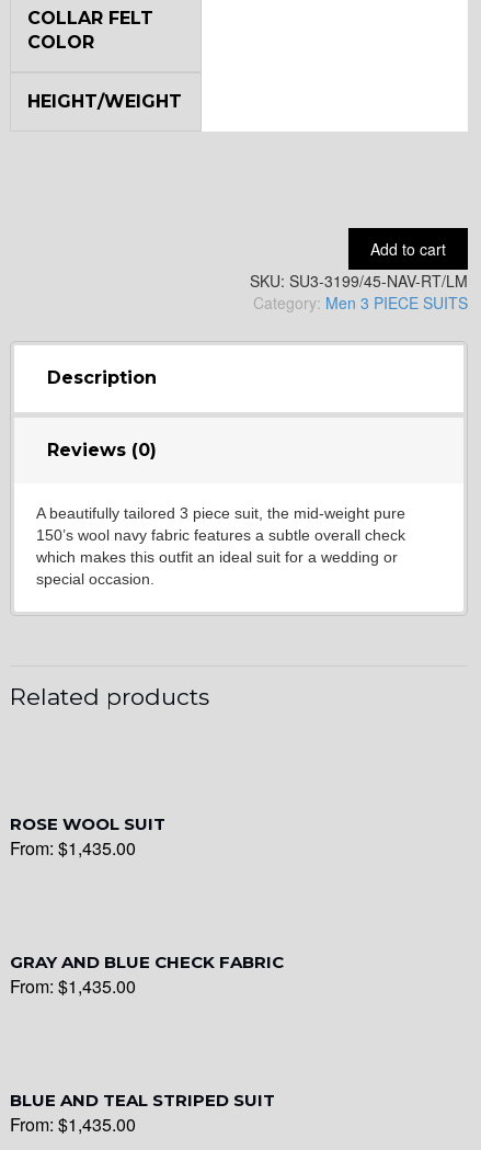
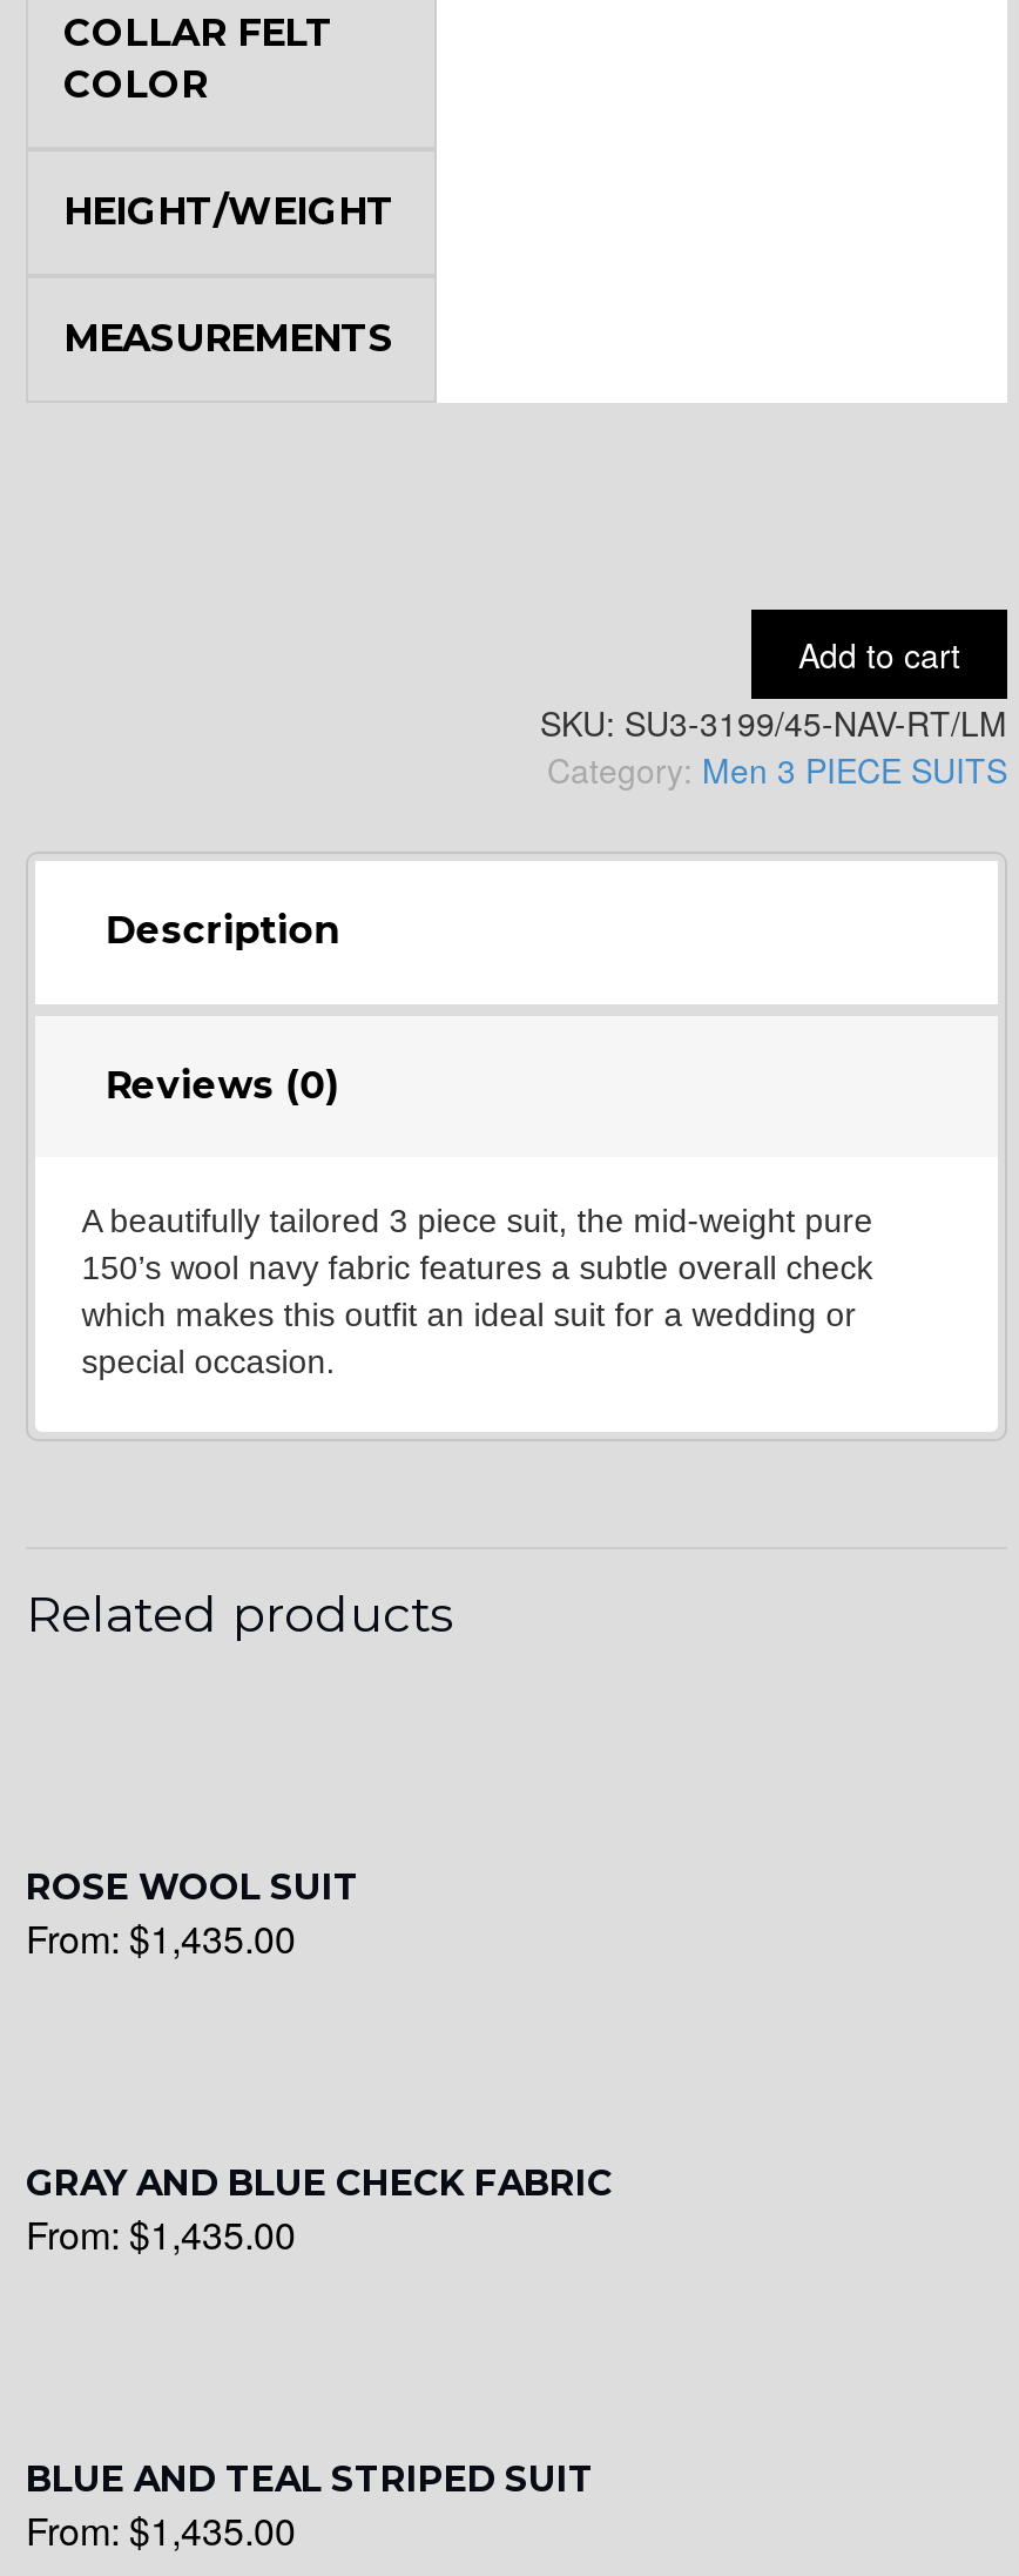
none -> [63,317,394,362] MEASUREMENTS

